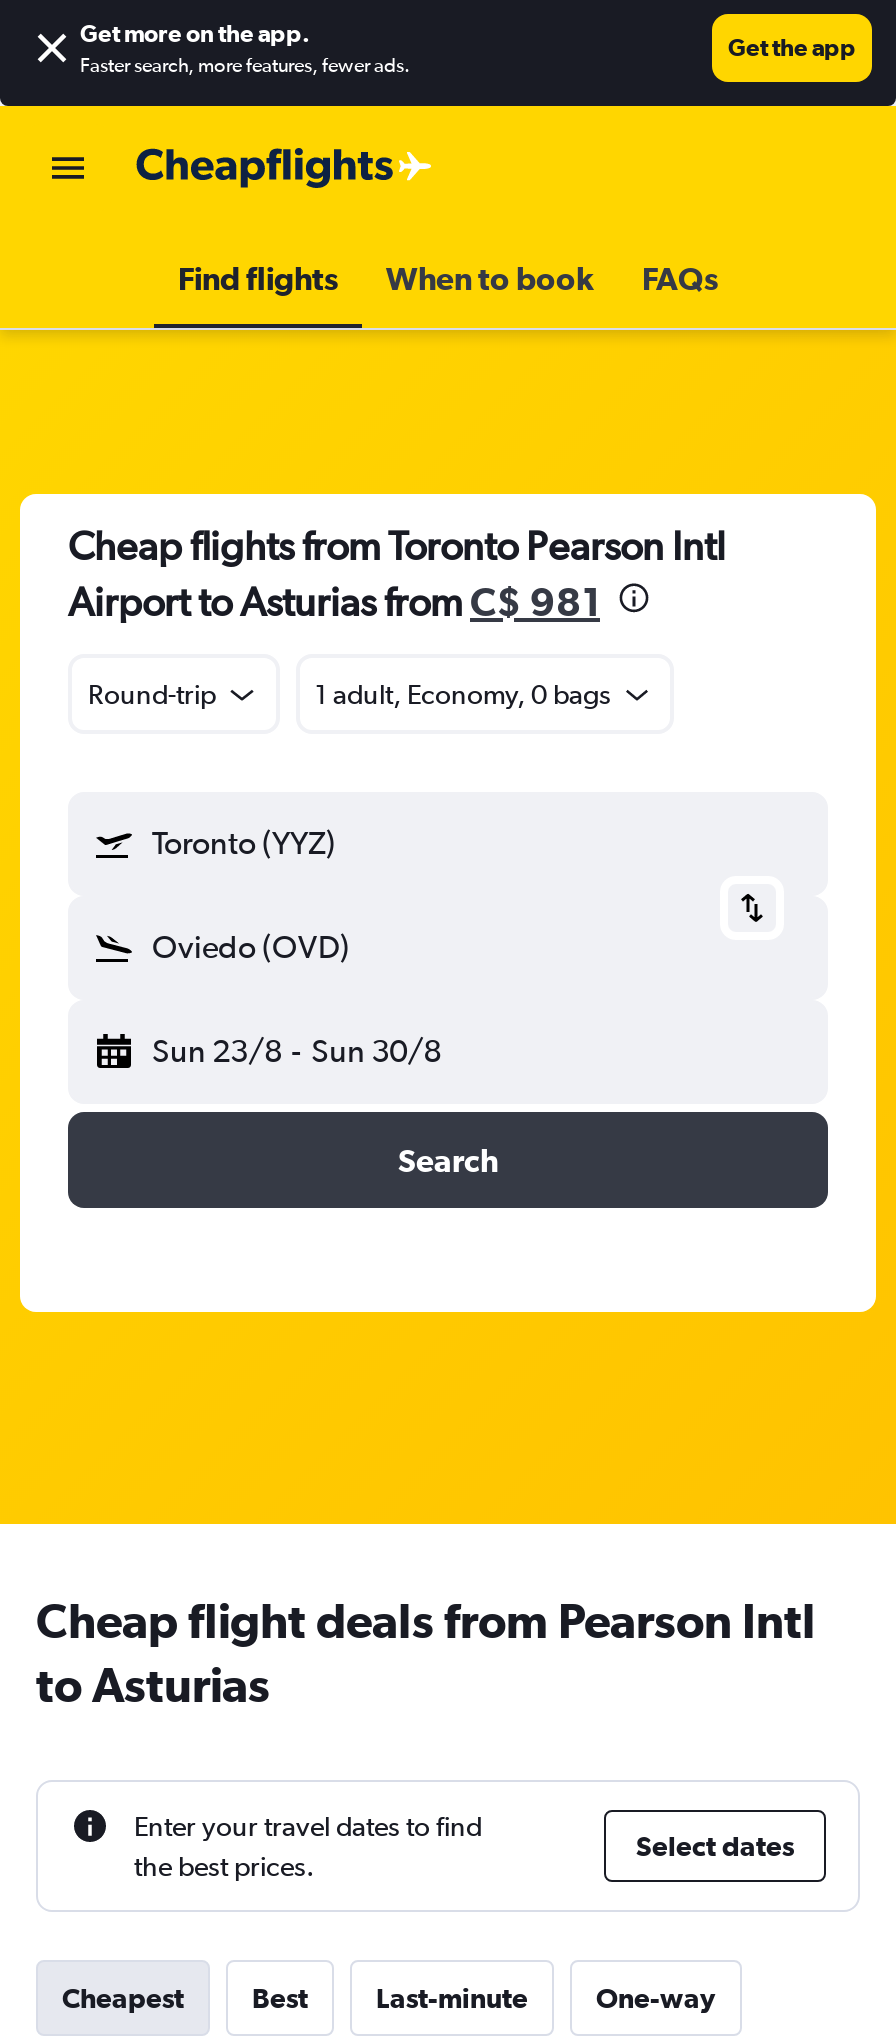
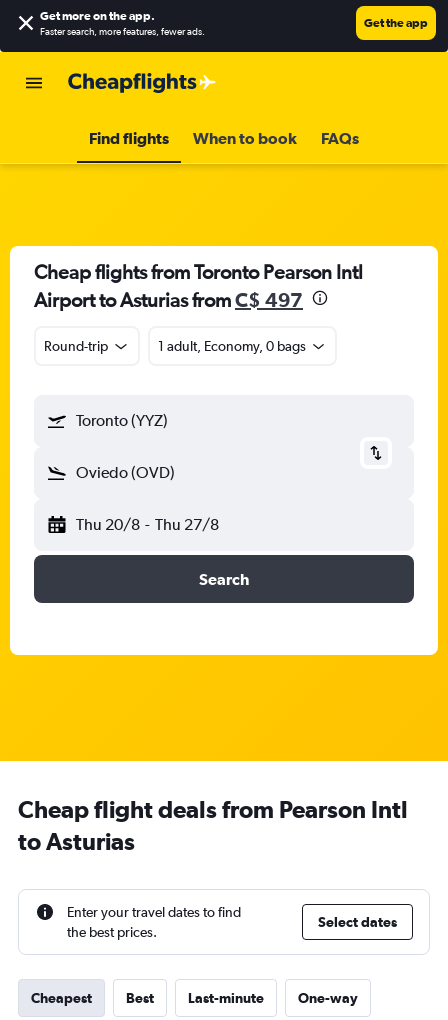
[68,578,600,624] Airport to Asturias from C$ 981 -> [34,288,303,311] Airport to Asturias from C$ 497
[152,1032,441,1070] Sun 23/8 - Sun 30/8 -> [76,515,219,534] Thu 20/8 - Thu 27/8

